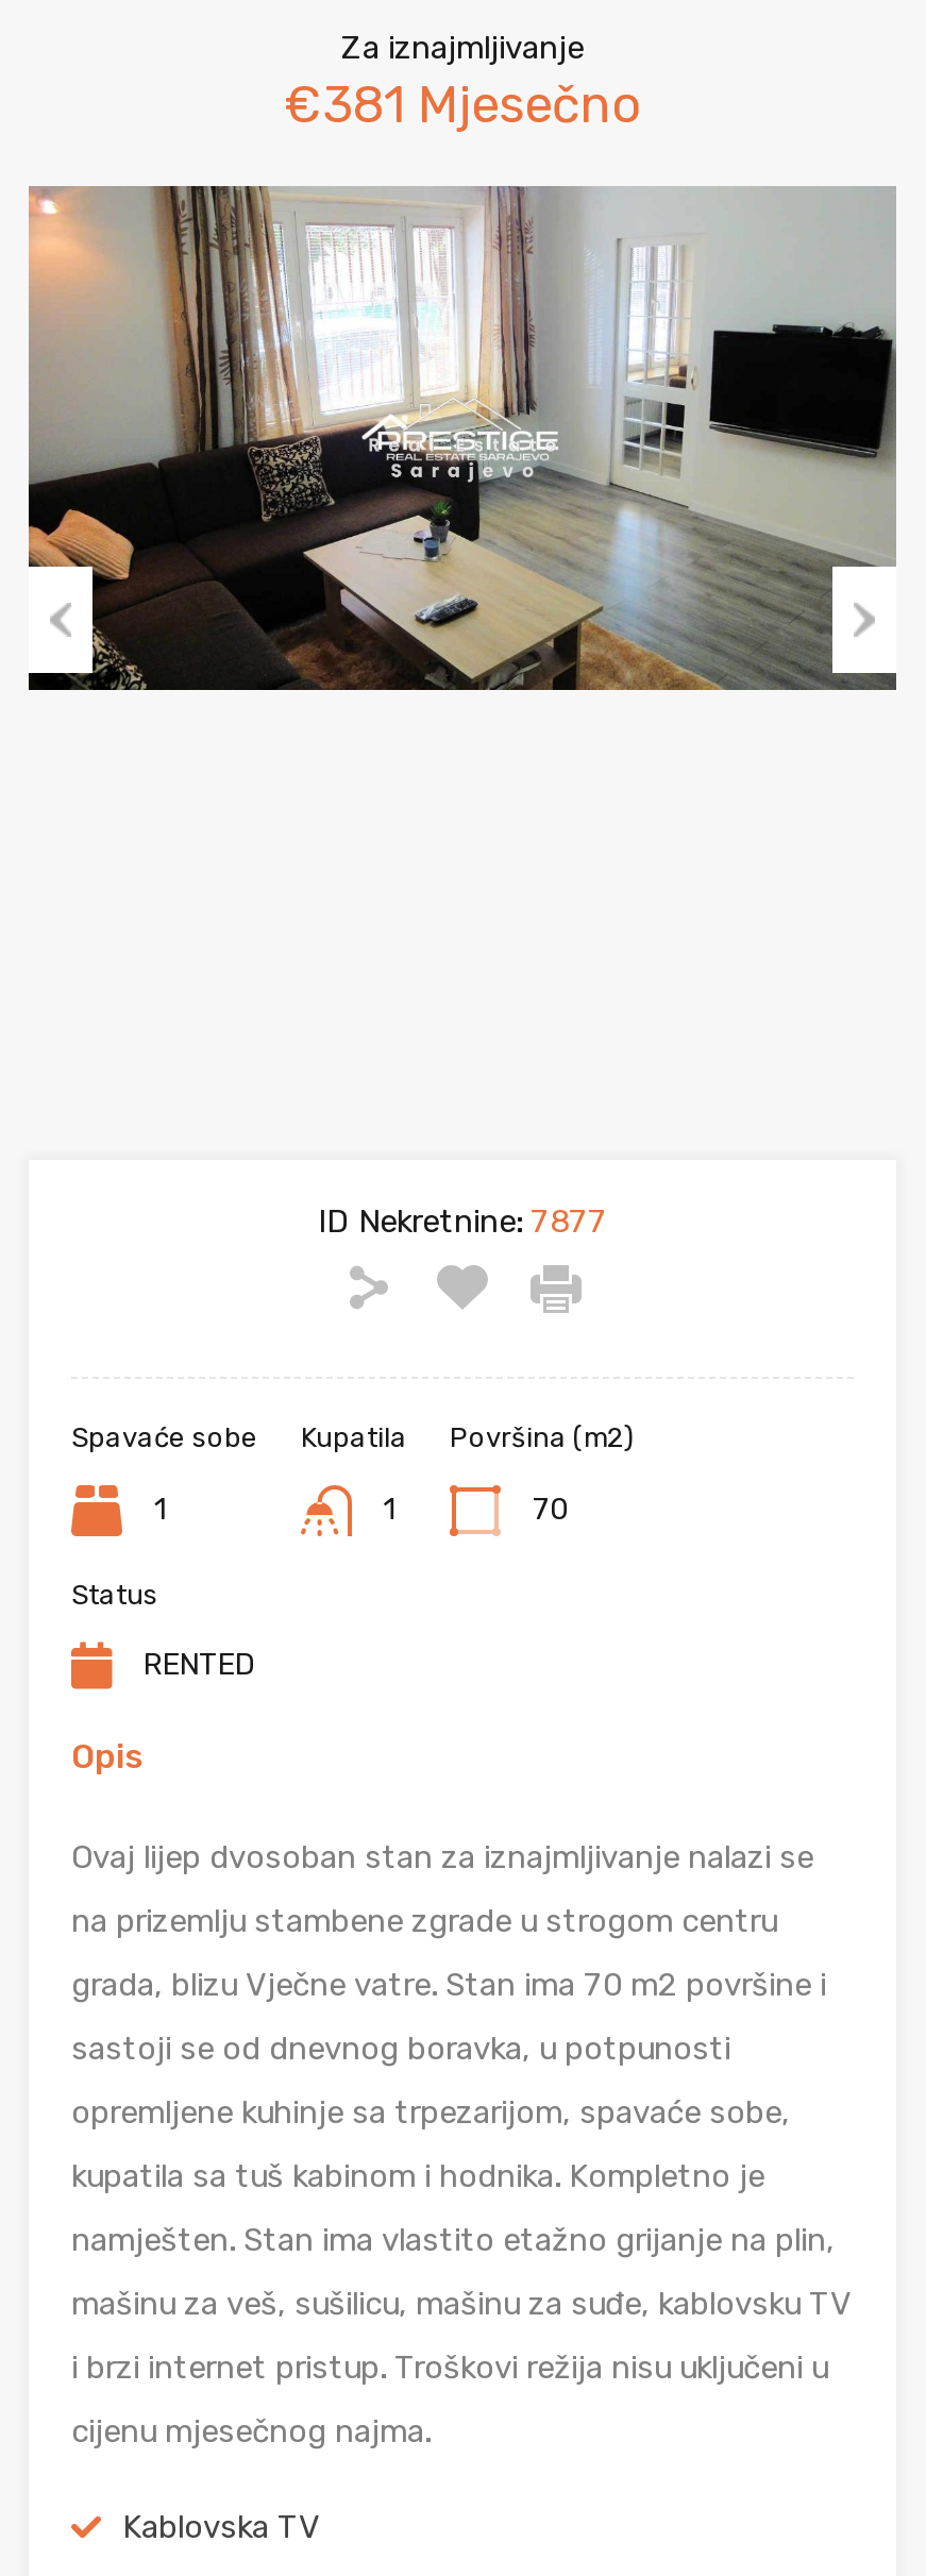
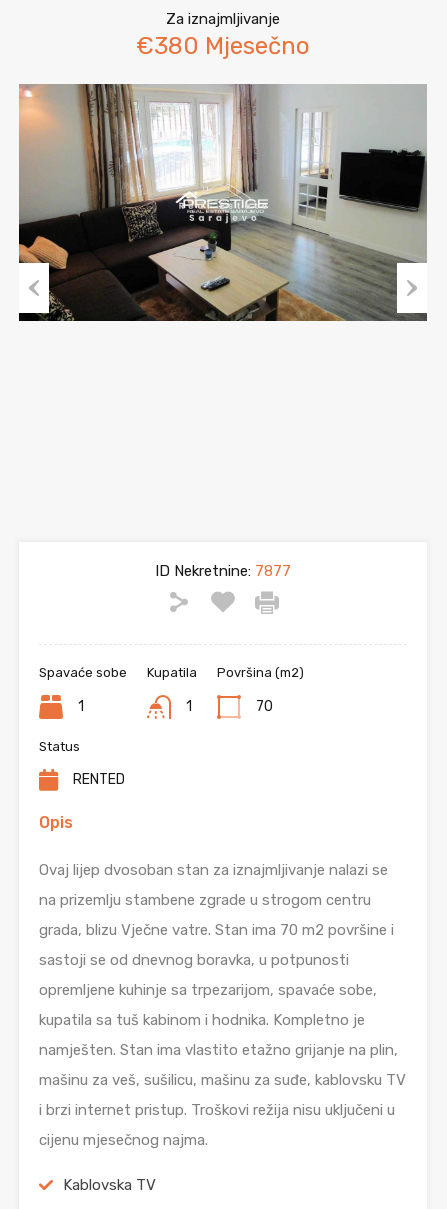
[284,76,641,135] €381 Mjesečno -> [136,32,310,60] €380 Mjesečno

